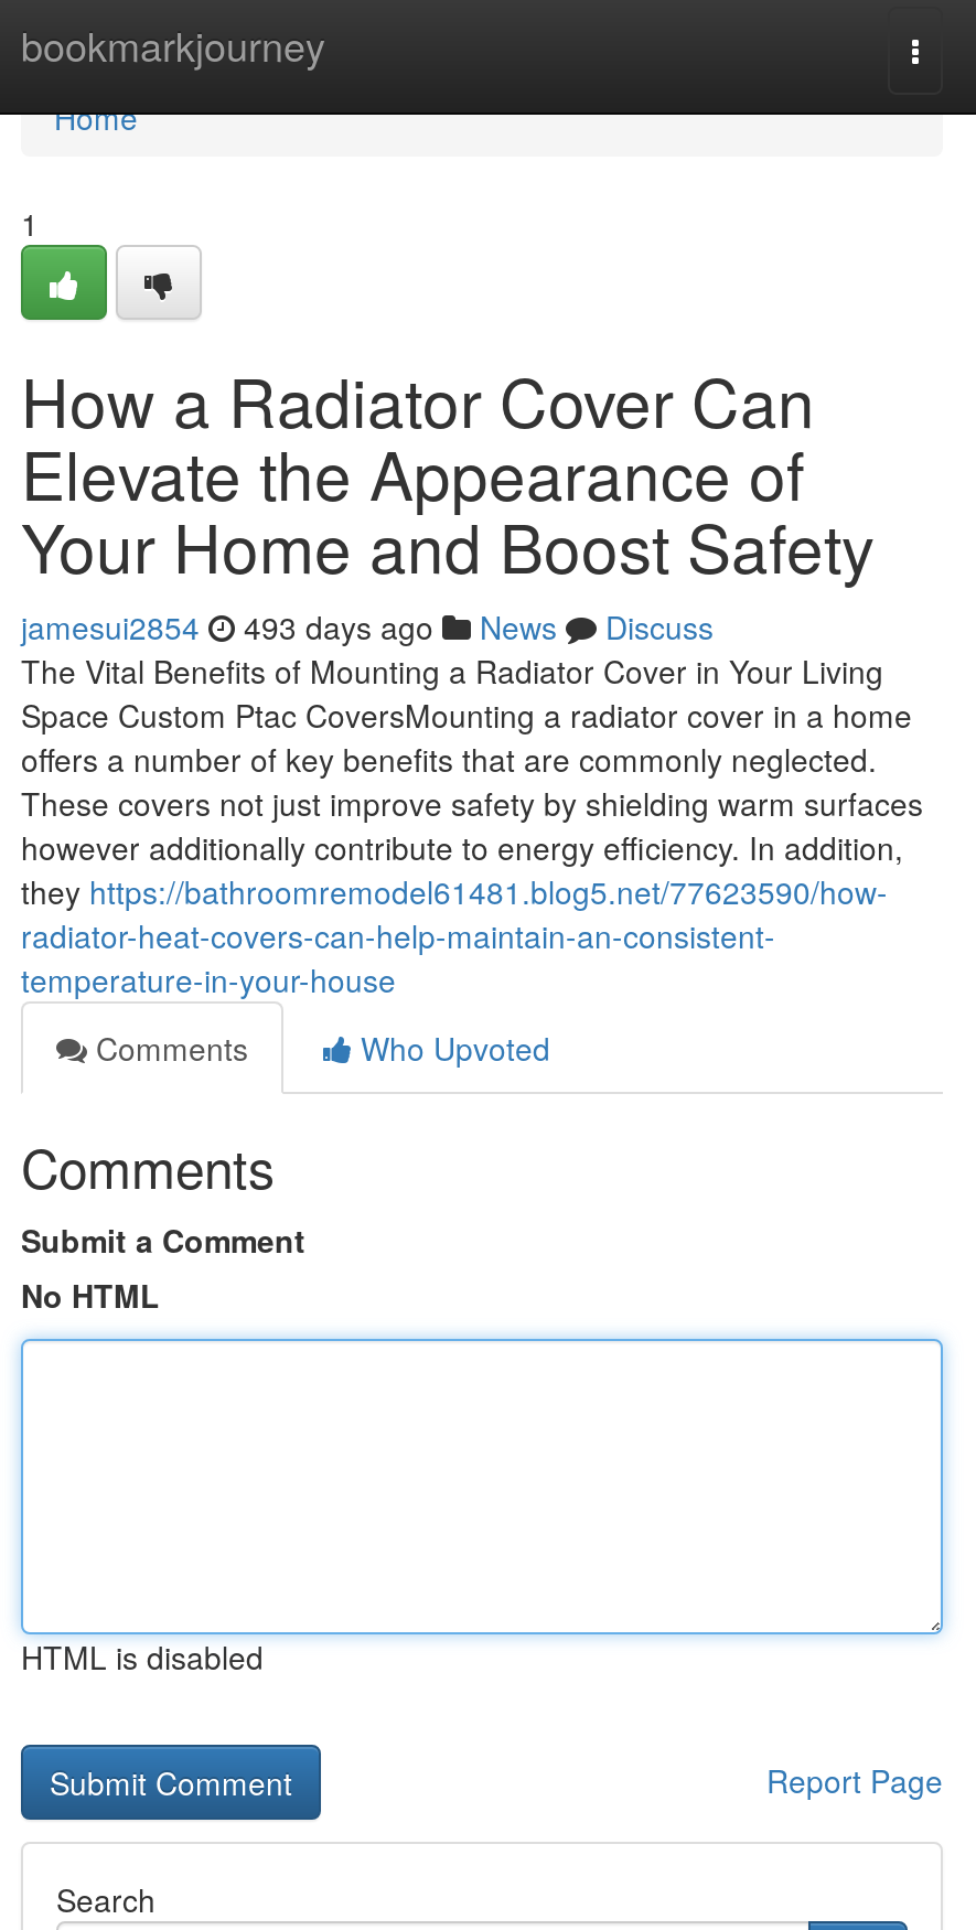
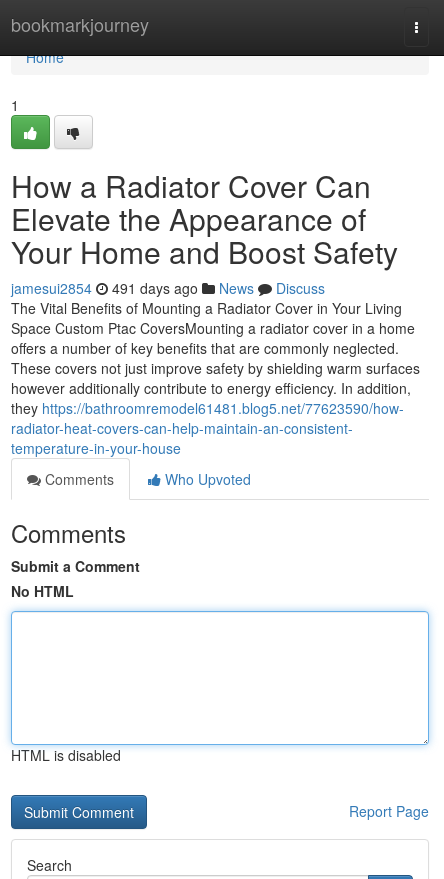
[21,604,714,648] jamesui2854 493 days ago News Discuss -> [11,278,325,298] jamesui2854 491 days ago News Discuss

